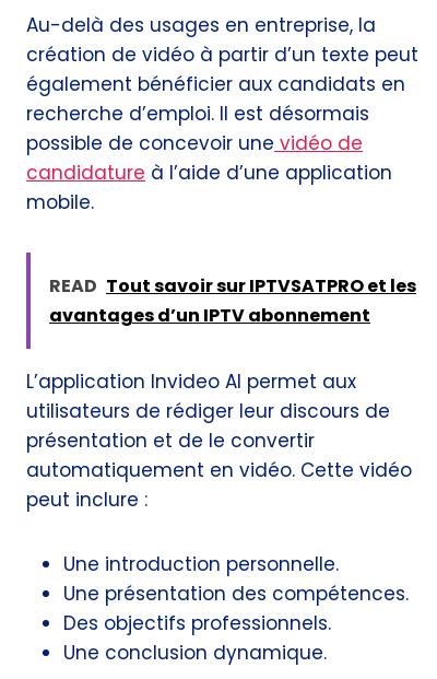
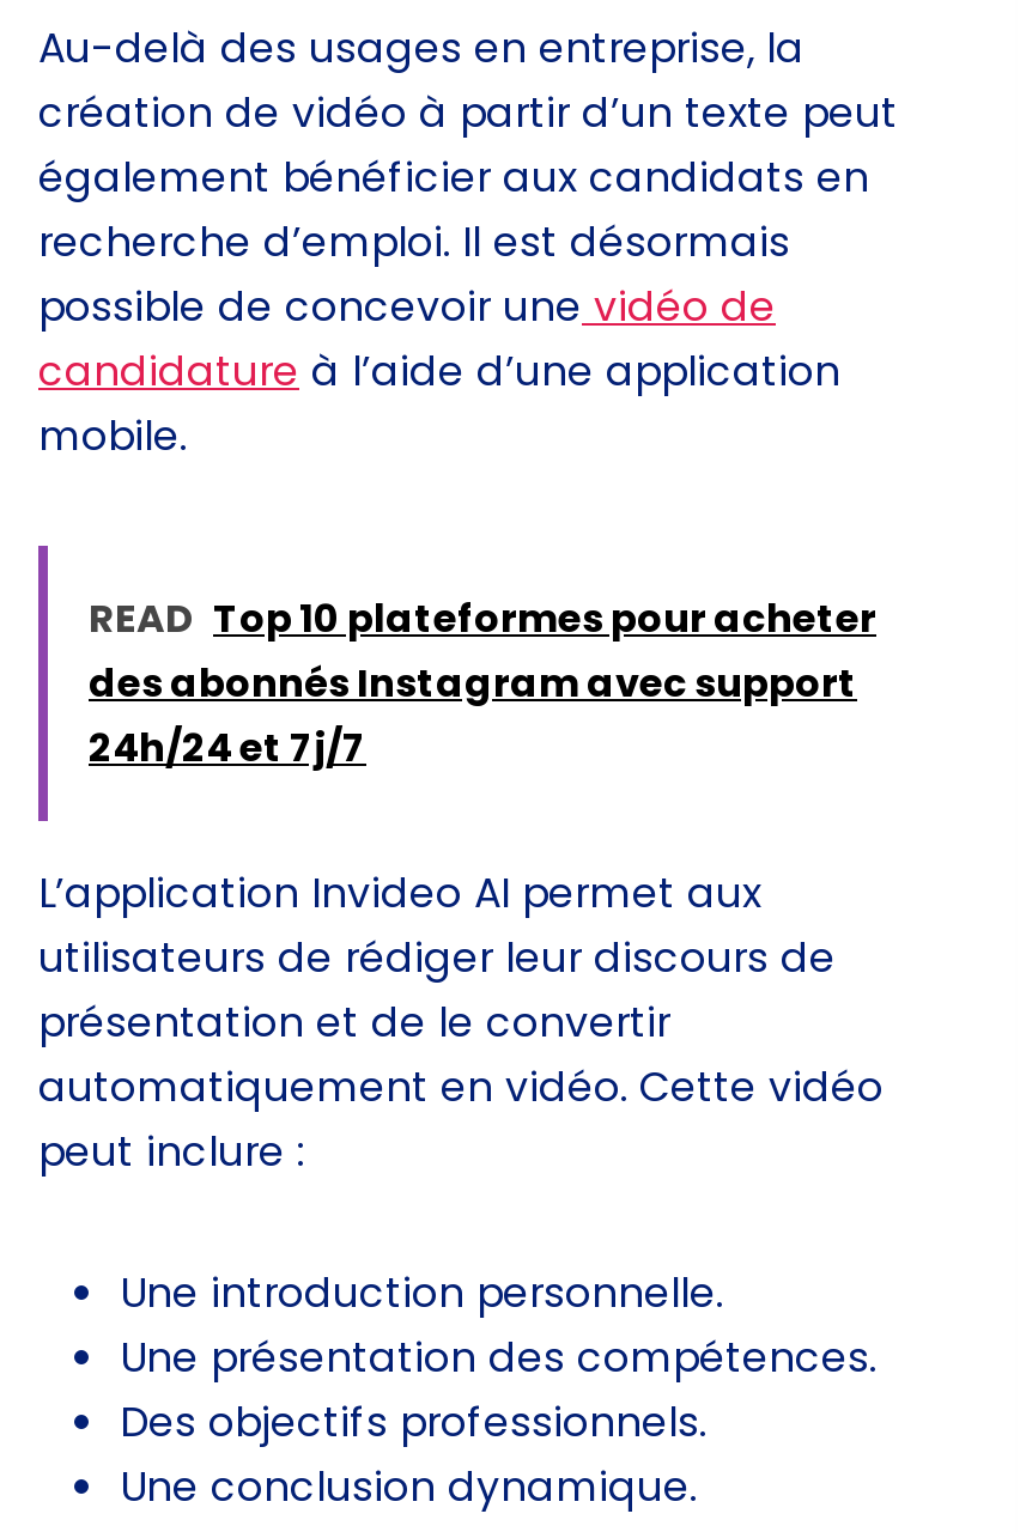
[49,273,416,328] READ Tout savoir sur IPTVSATPRO et les | avantages d’un IPTV abonnement -> [89,590,876,775] READ Top 10 plateformes pour acheter | des abonnés Instagram avec support | 24h/24 et 7j/7

